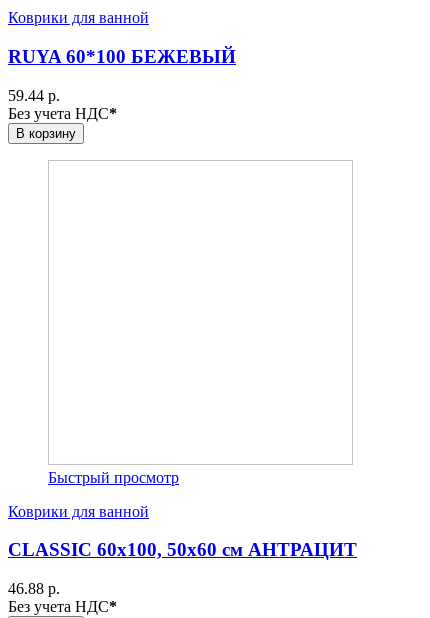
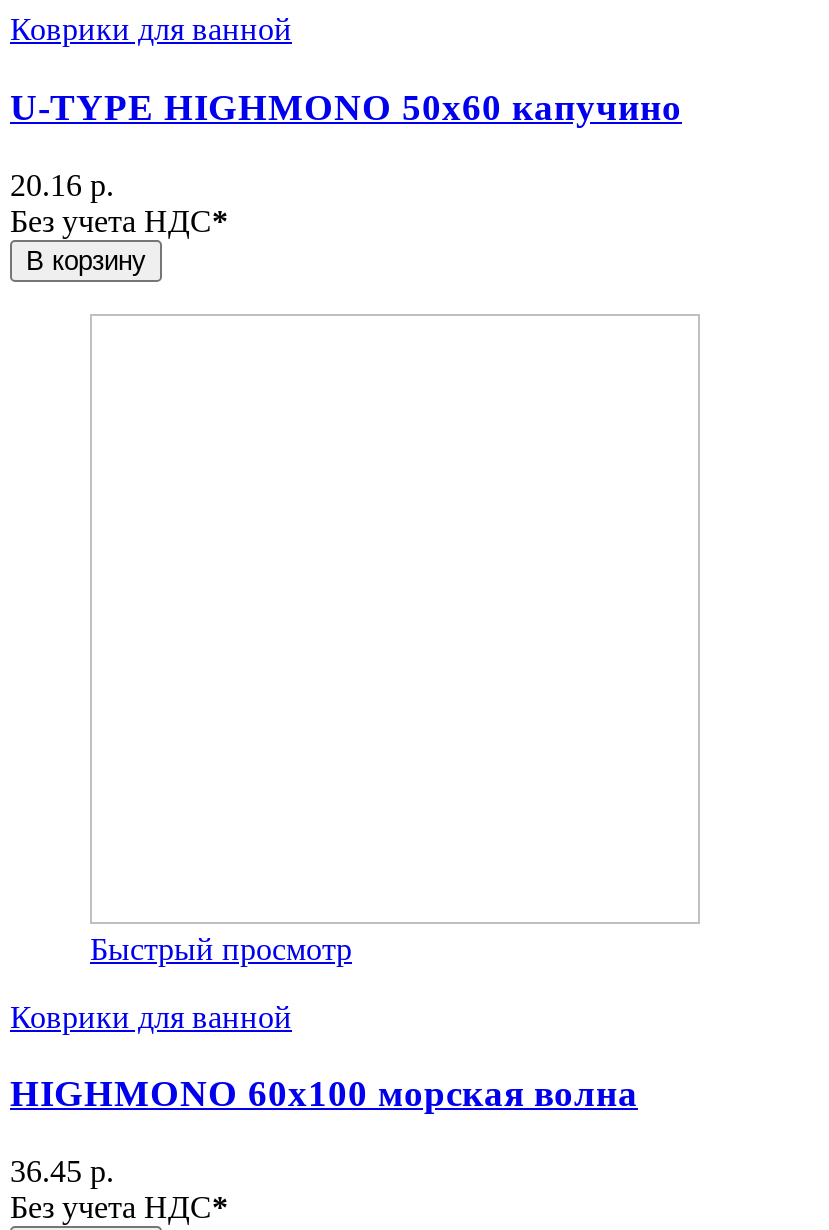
[8,46,236,67] RUYA 60*100 БЕЖЕВЫЙ -> [10,86,682,128] U-TYPE HIGHMONO 50х60 капучино
[8,87,60,104] 59.44 р. -> [10,167,114,201] 20.16 р.
[8,539,357,560] CLASSIC 60х100, 50х60 см АНТРАЦИТ -> [10,1073,638,1115] HIGHMONO 60х100 морская волна
[8,580,60,597] 46.88 р. -> [10,1154,114,1188] 36.45 р.

